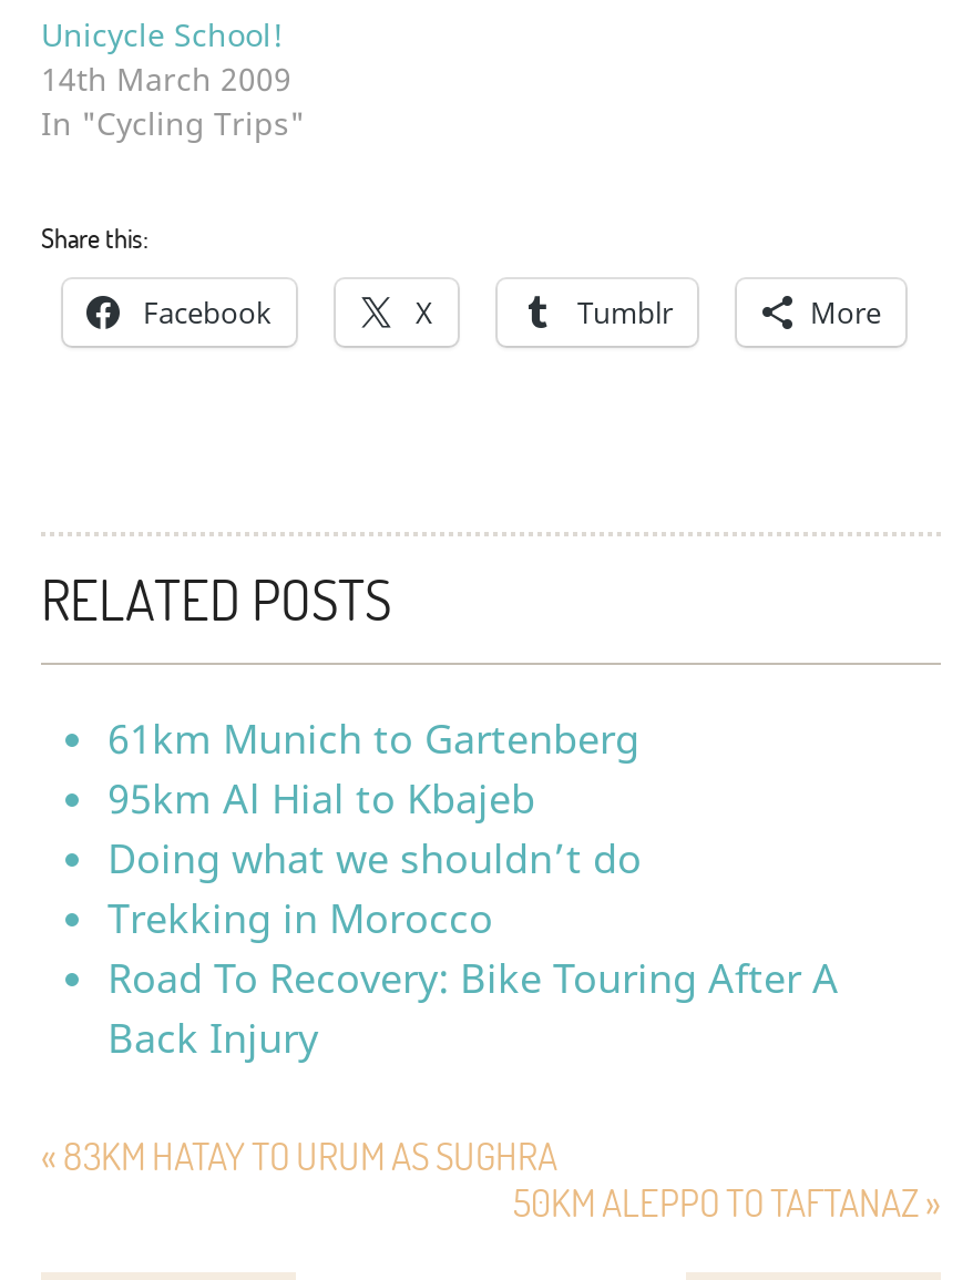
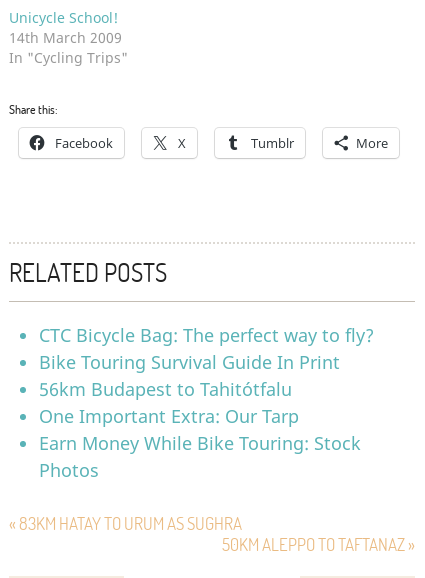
[107,711,839,1063] 61km Munich to Gartenberg | 95km Al Hial to Kbajeb | Doing what we shouldn’t do | Trekking in Morocco | Road To Recovery: Bike Touring After A | Back Injury -> [39,323,374,482] CTC Bicycle Bag: The perfect way to fly? | Bike Touring Survival Guide In Print | 56km Budapest to Tahitótfalu | One Important Extra: Our Tarp | Earn Money While Bike Touring: Stock | Photos

